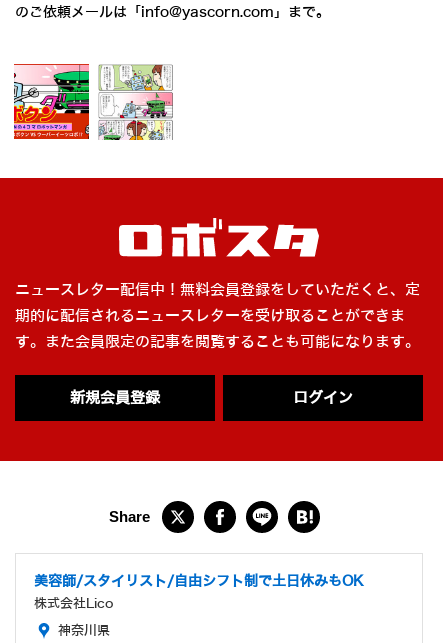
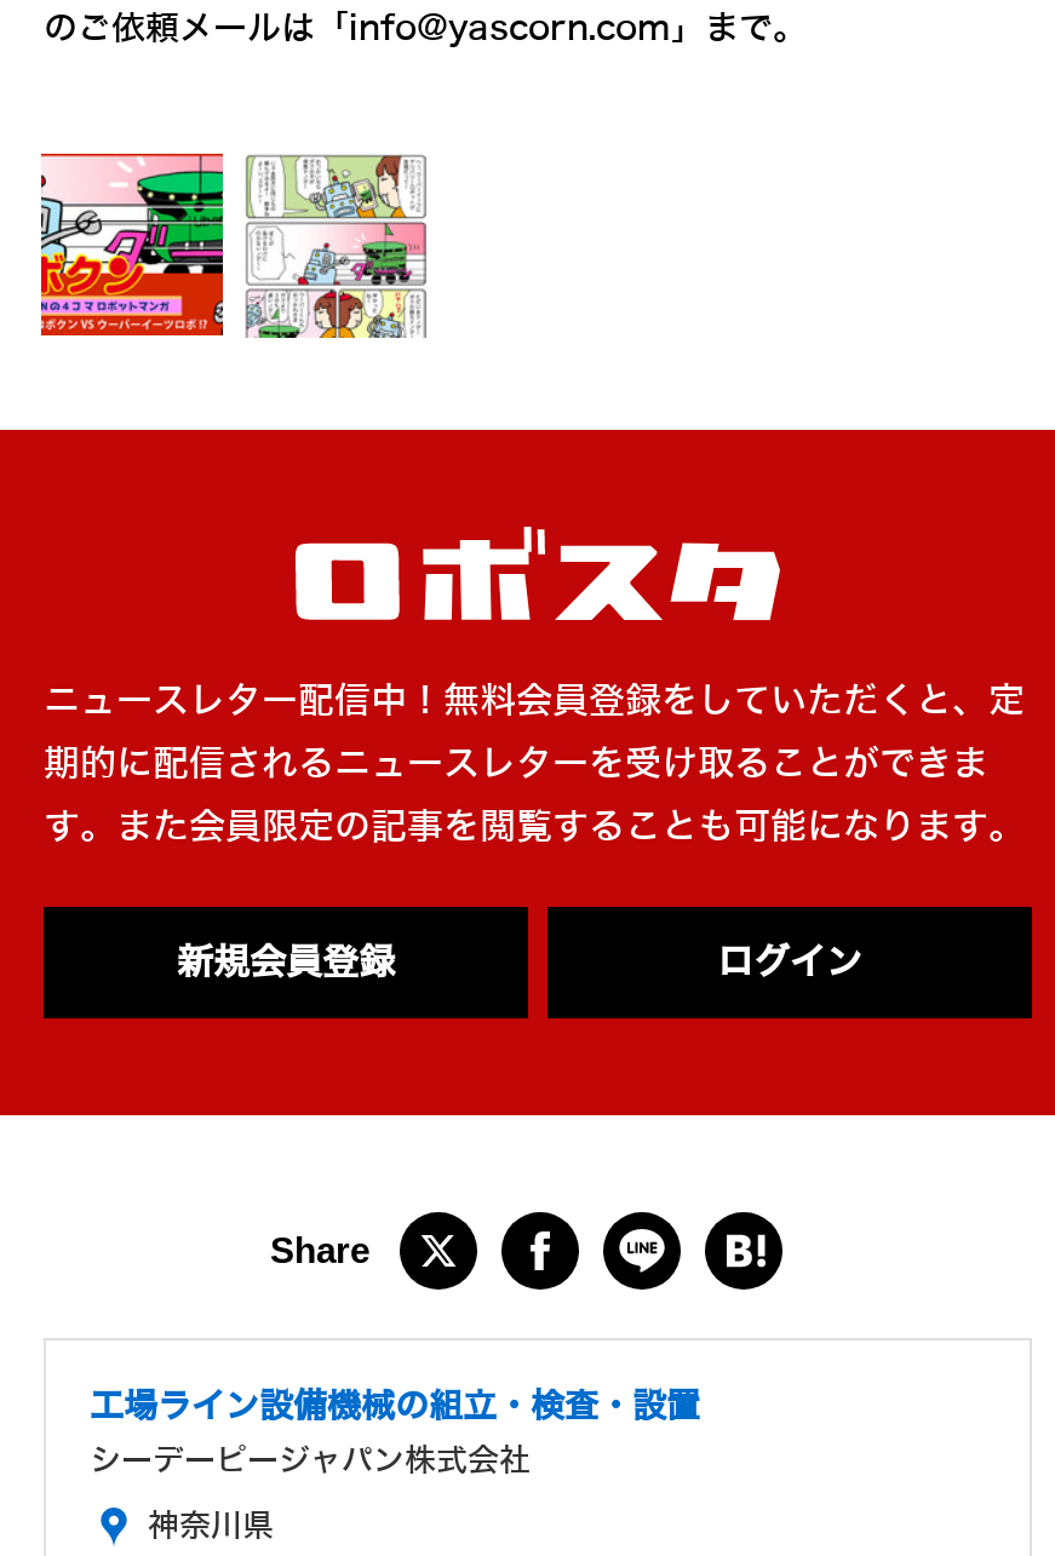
[34,574,364,589] 美容師/スタイリスト/自由シフト制で土日休みもOK -> [90,1389,700,1426] 工場ライン設備機械の組立・検査・設置
[34,596,113,611] 株式会社Lico -> [90,1443,531,1479] シーデーピージャパン株式会社

